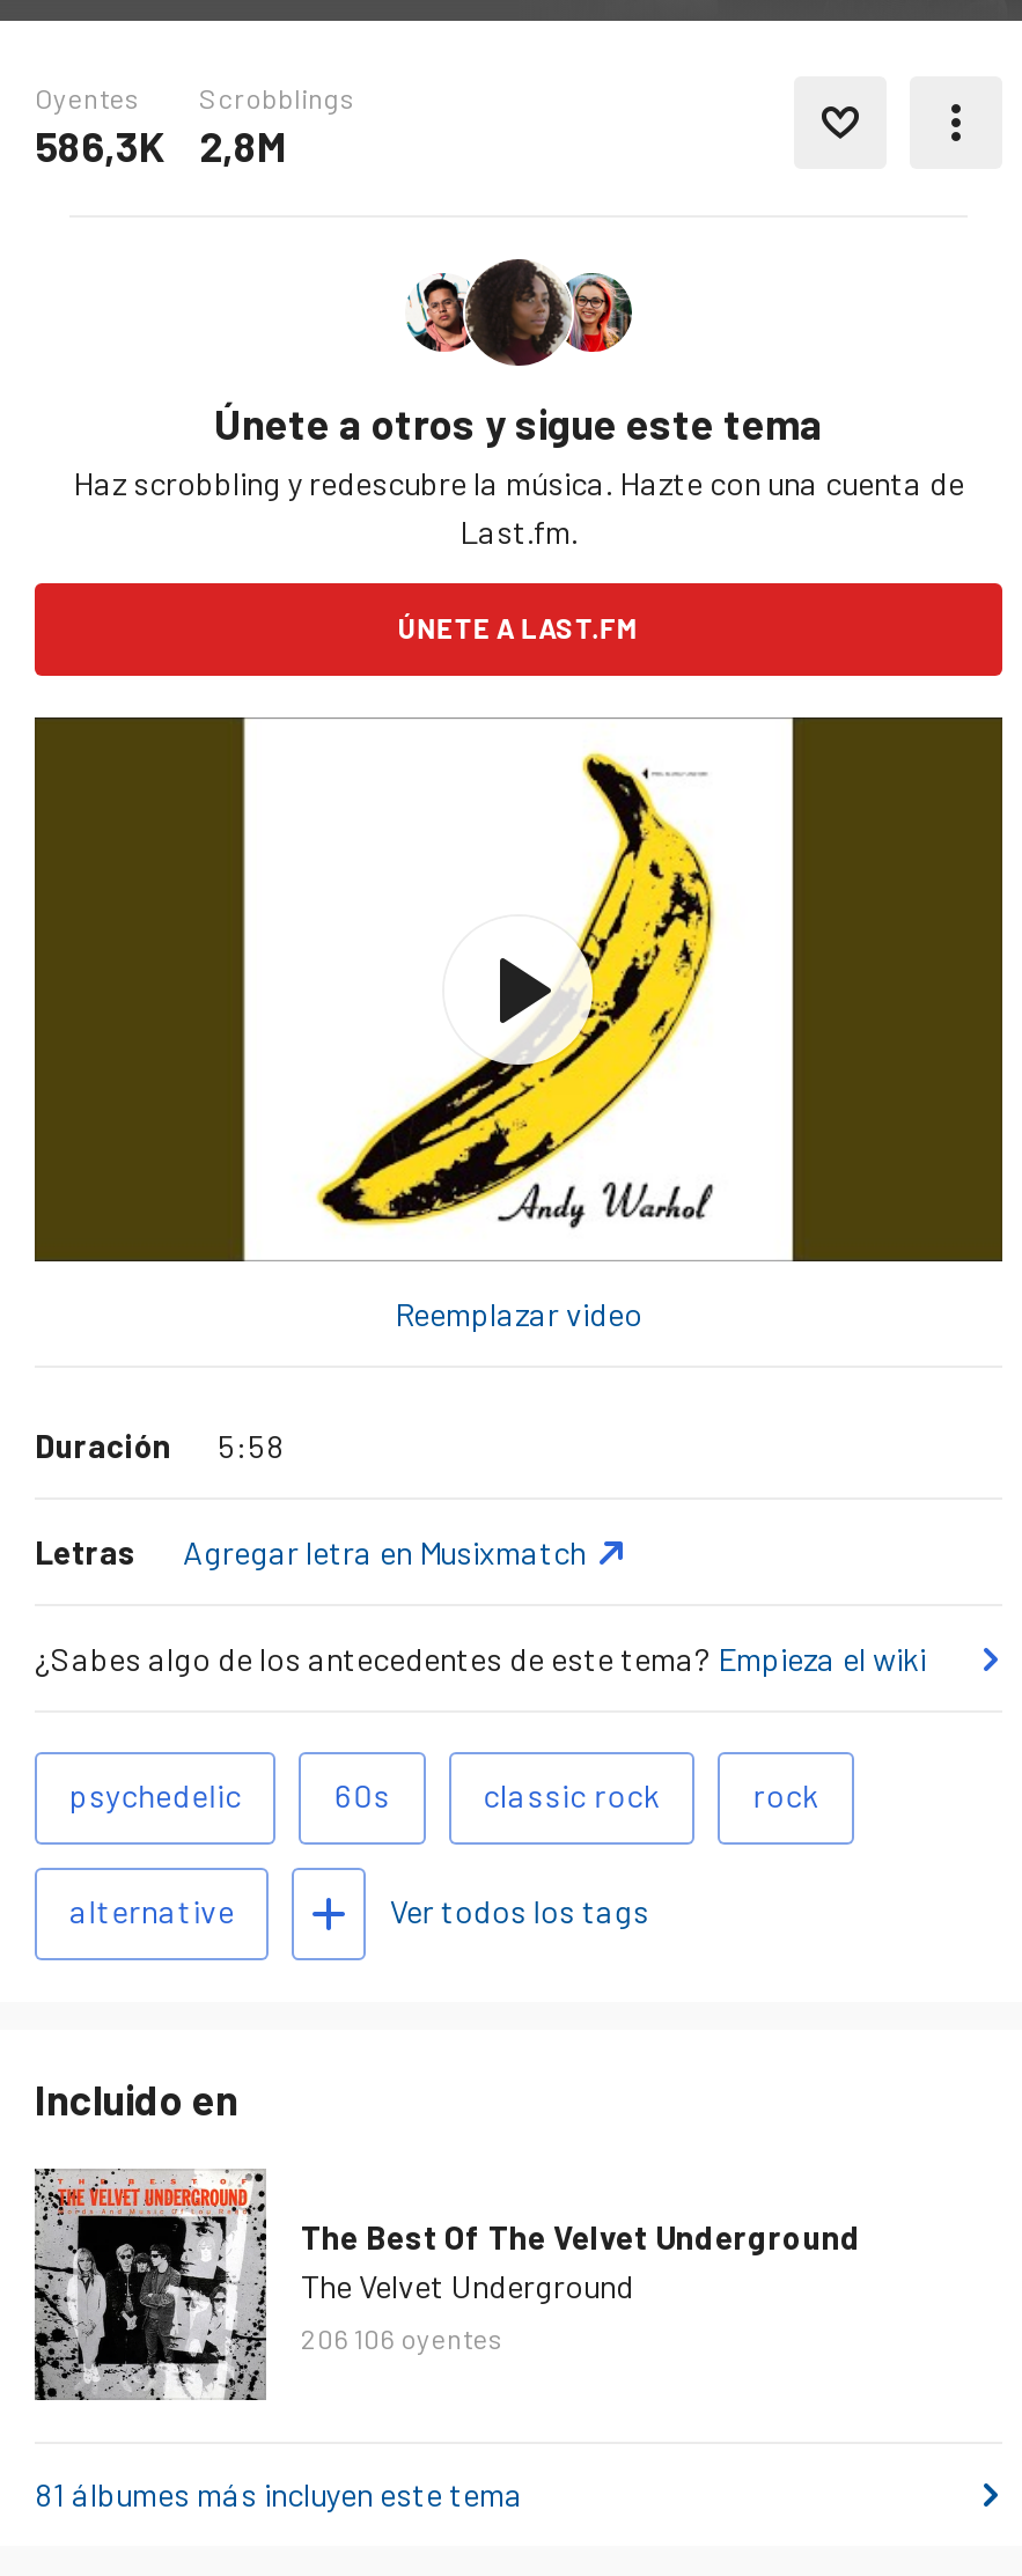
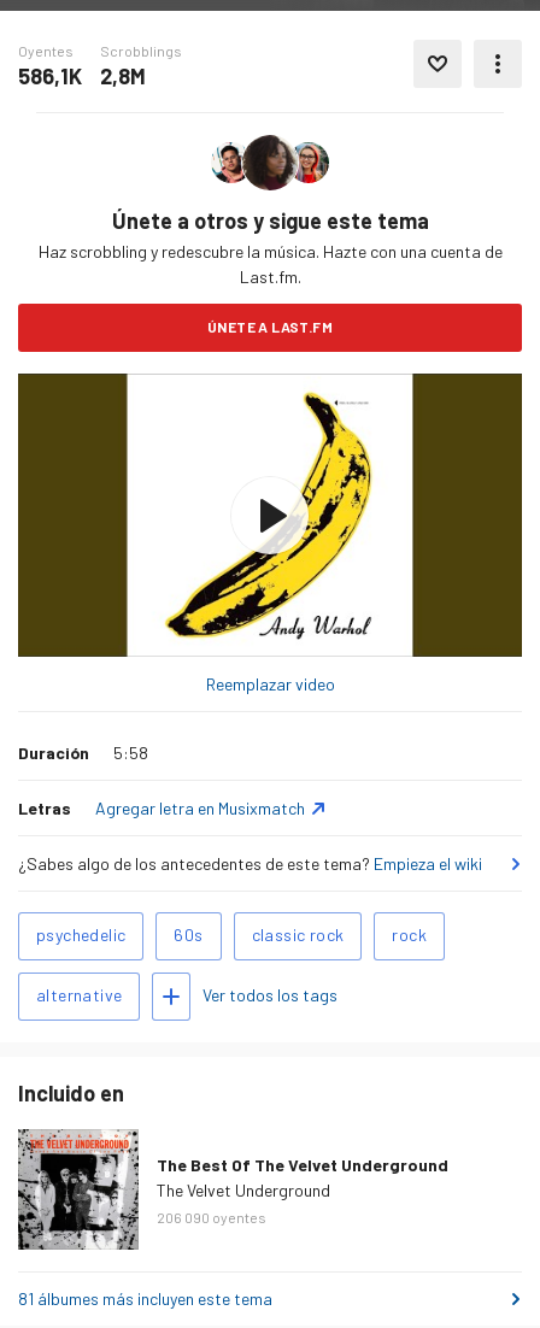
[35,120,287,171] 586,3K 2,8M -> [18,63,146,89] 586,1K 2,8M
[301,2320,505,2353] 206 106 oyentes -> [157,1208,266,1225] 206 090 oyentes

